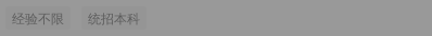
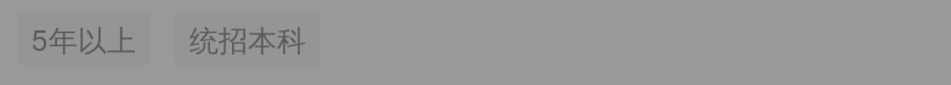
[12,8,64,26] 经验不限 -> [32,16,136,57] 5年以上

